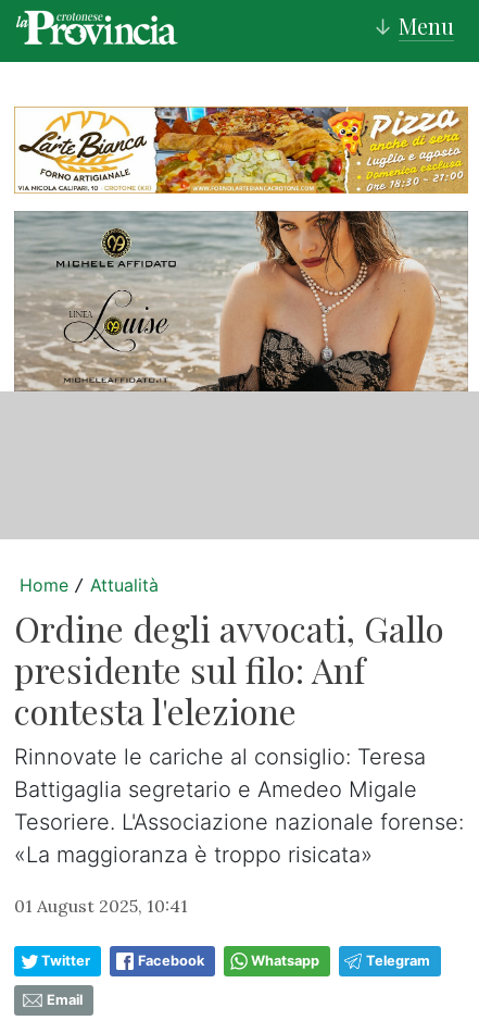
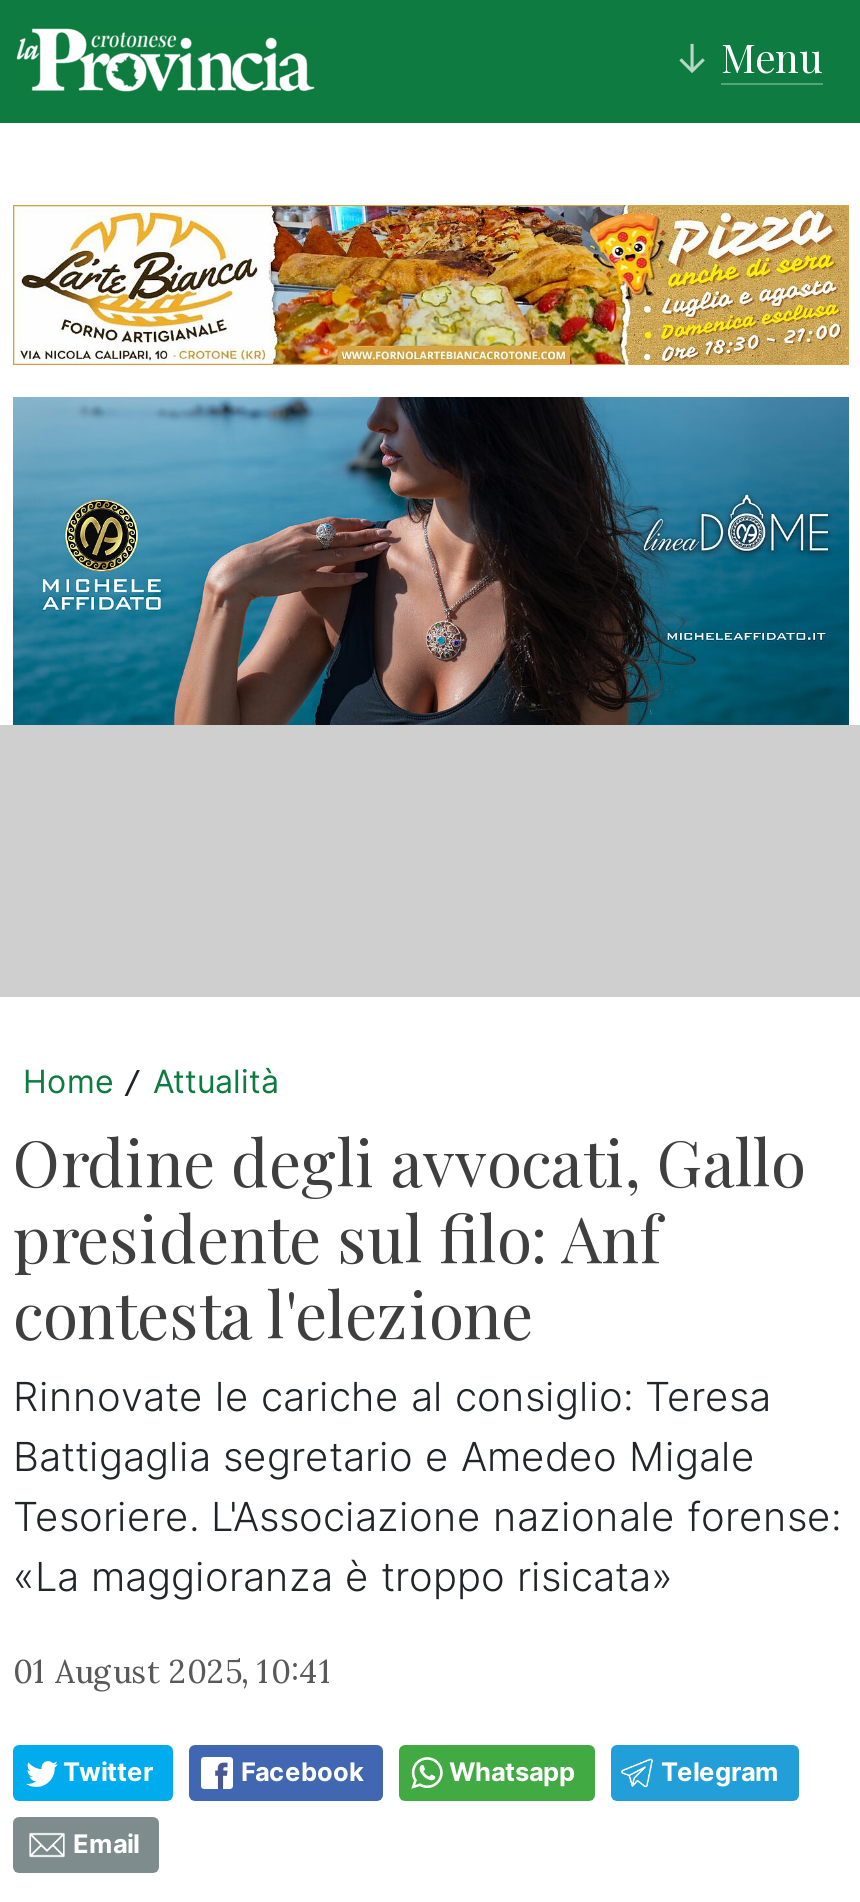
[13,210,469,393] [image] -> [11,395,851,727] [image]

